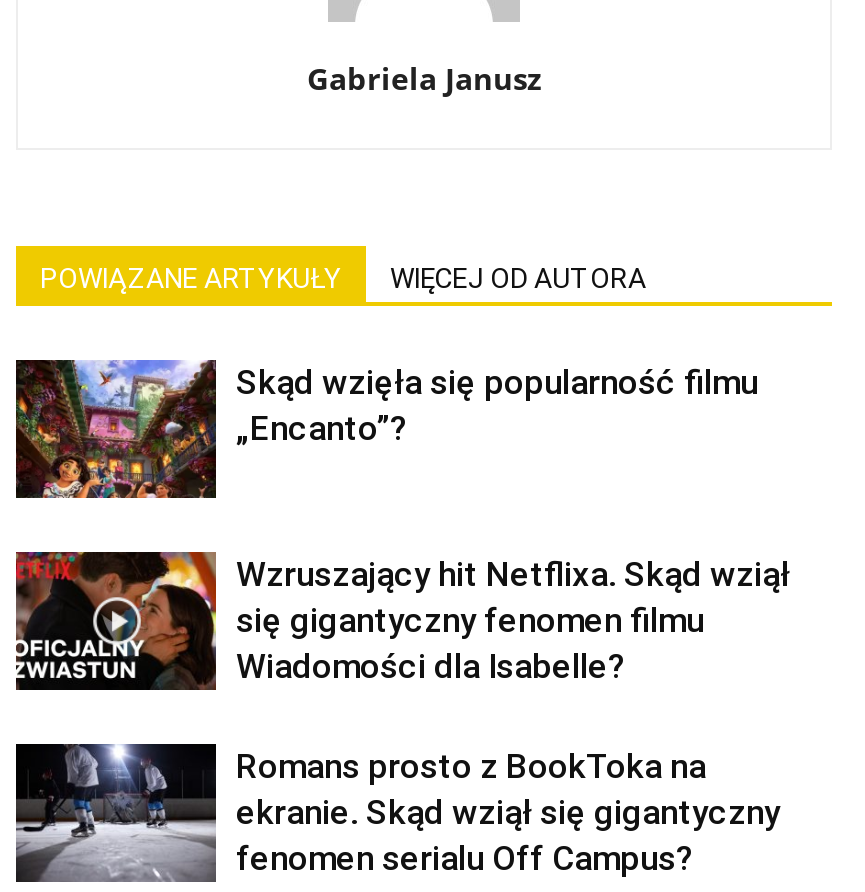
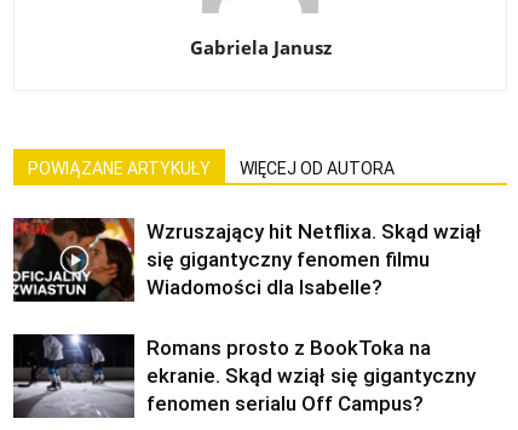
[14,358,758,500] [image] | Skąd wzięła się popularność filmu | „Encanto”? -> none

